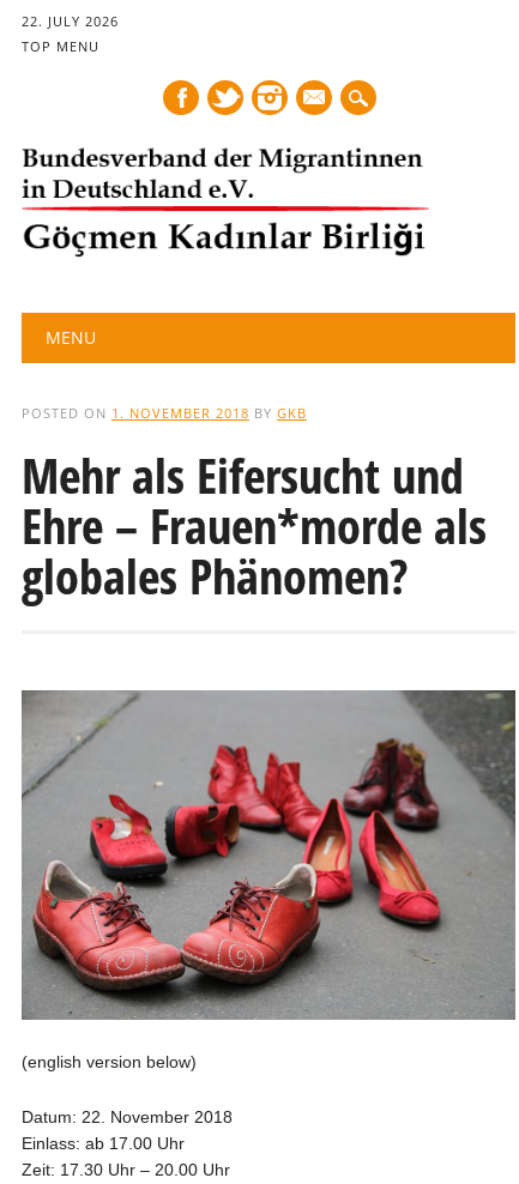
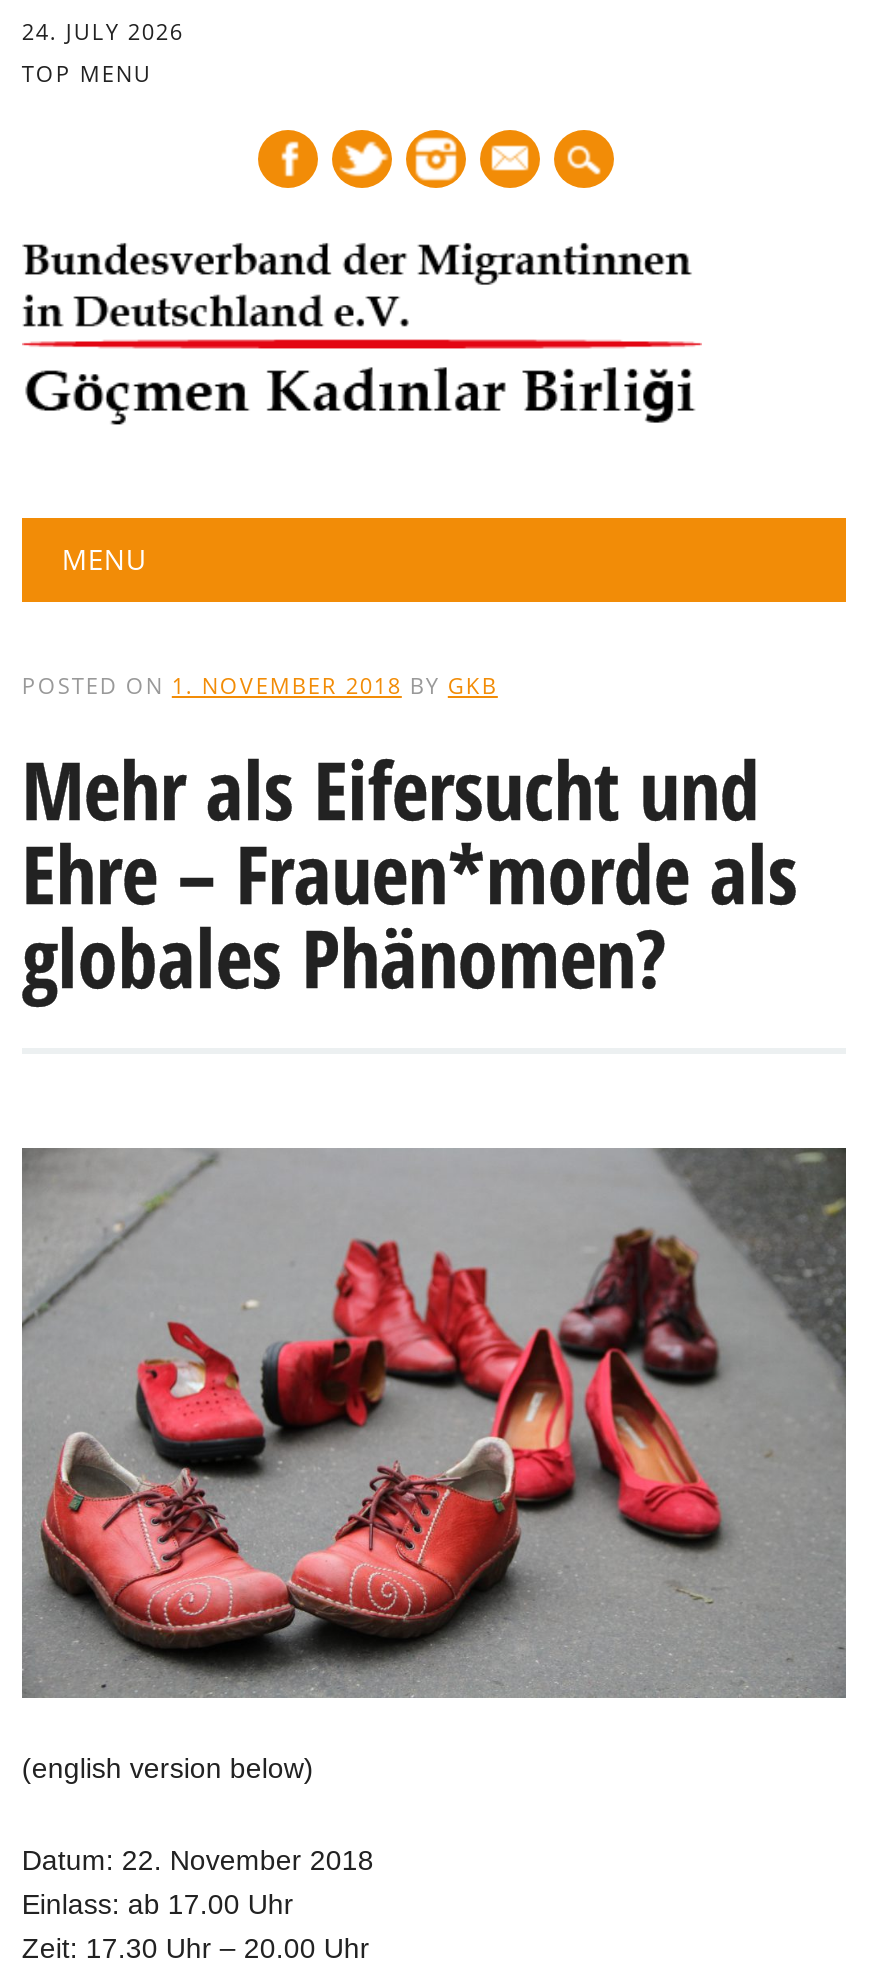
[21,12,119,30] 22. JULY 2026 -> [22,16,184,46] 24. JULY 2026

